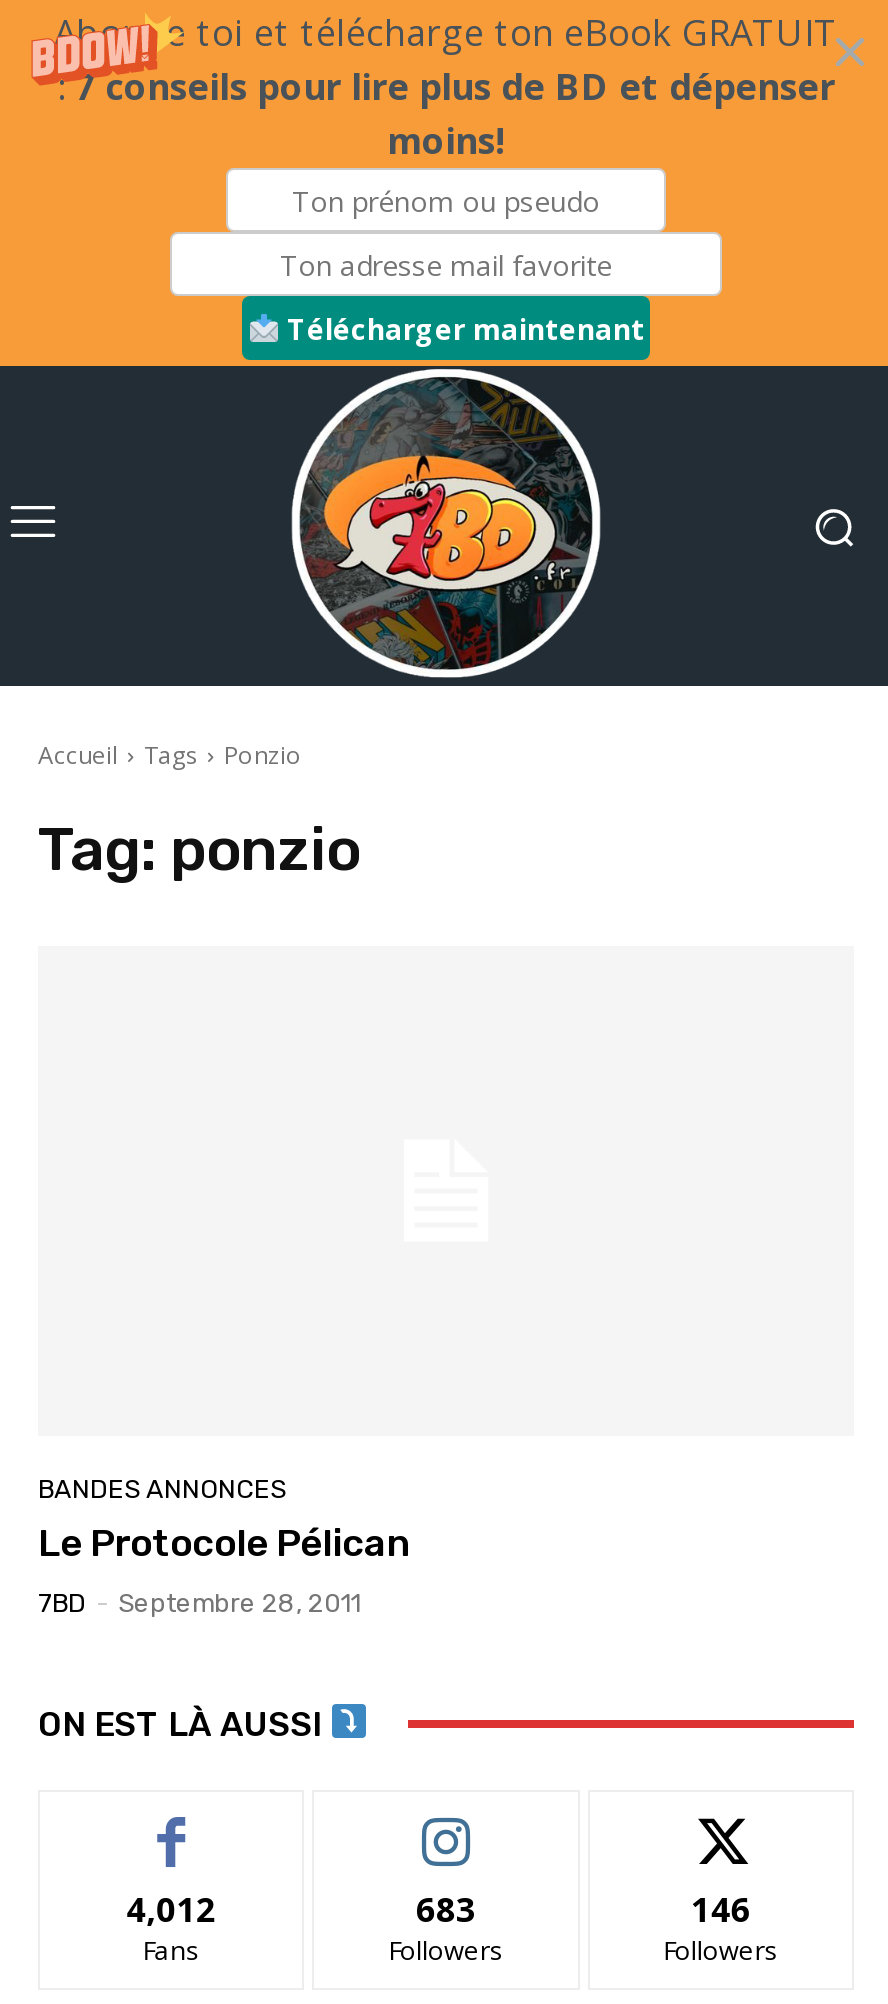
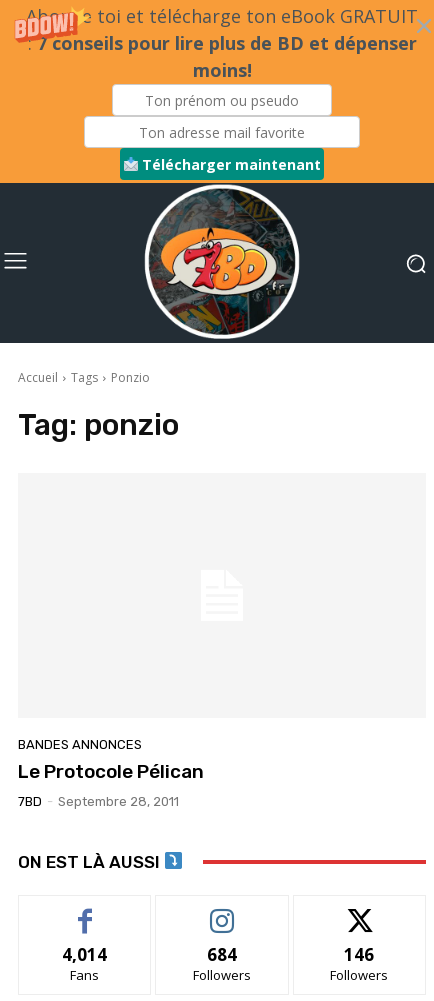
[126,1886,216,1932] 4,012 -> [62,943,107,966] 4,014
[416,1886,476,1932] 683 -> [207,943,237,966] 684

